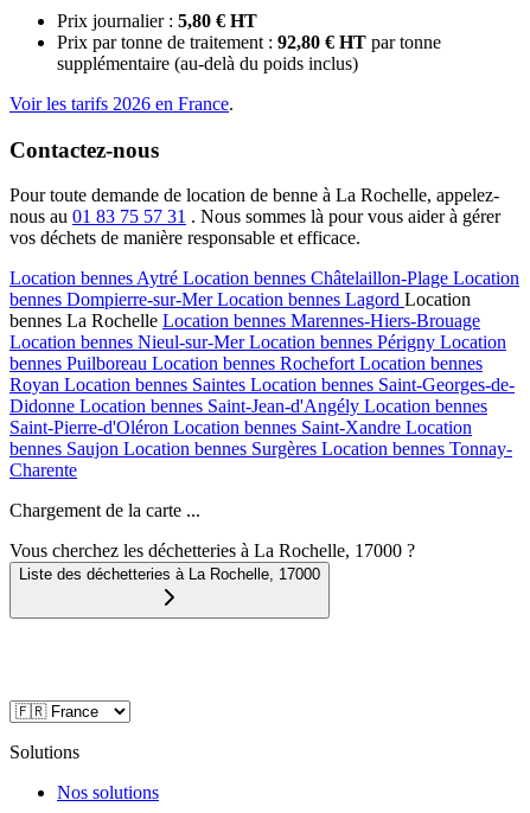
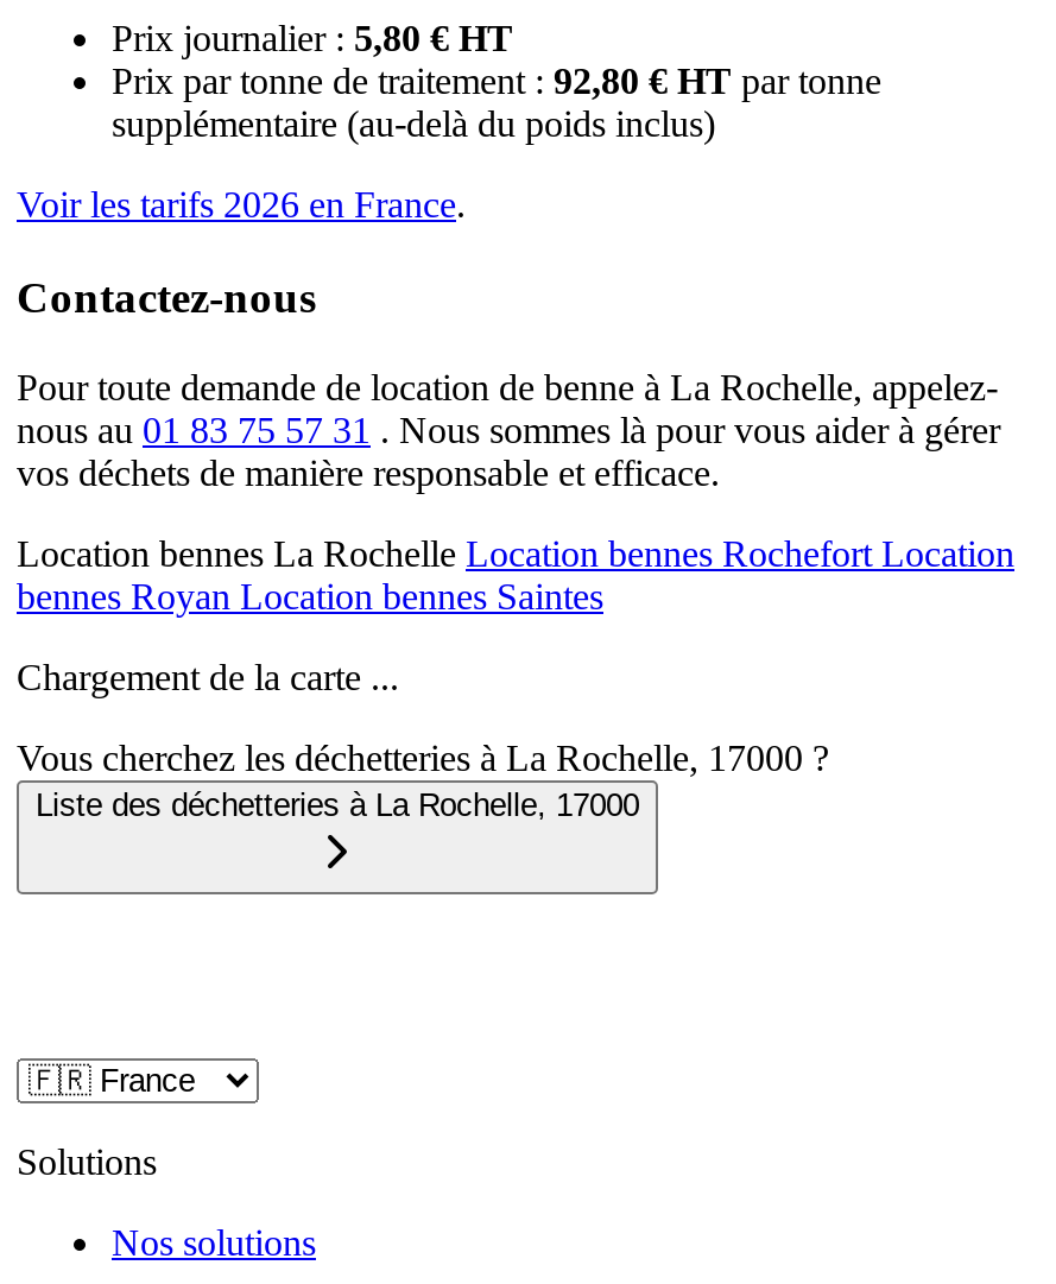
[9,268,519,480] Location bennes Aytré Location bennes Châtelaillon-Plage Location | bennes Dompierre-sur-Mer Location bennes Lagord Location | bennes La Rochelle Location bennes Marennes-Hiers-Brouage | Location bennes Nieul-sur-Mer Location bennes Périgny Location | bennes Puilboreau Location bennes Rochefort Location bennes | Royan Location bennes Saintes Location bennes Saint-Georges-de- | Didonne Location bennes Saint-Jean-d'Angély Location bennes | Saint-Pierre-d'Oléron Location bennes Saint-Xandre Location | bennes Saujon Location bennes Surgères Location bennes Tonnay- | Charente -> [17,534,1014,617] Location bennes La Rochelle Location bennes Rochefort Location | bennes Royan Location bennes Saintes

